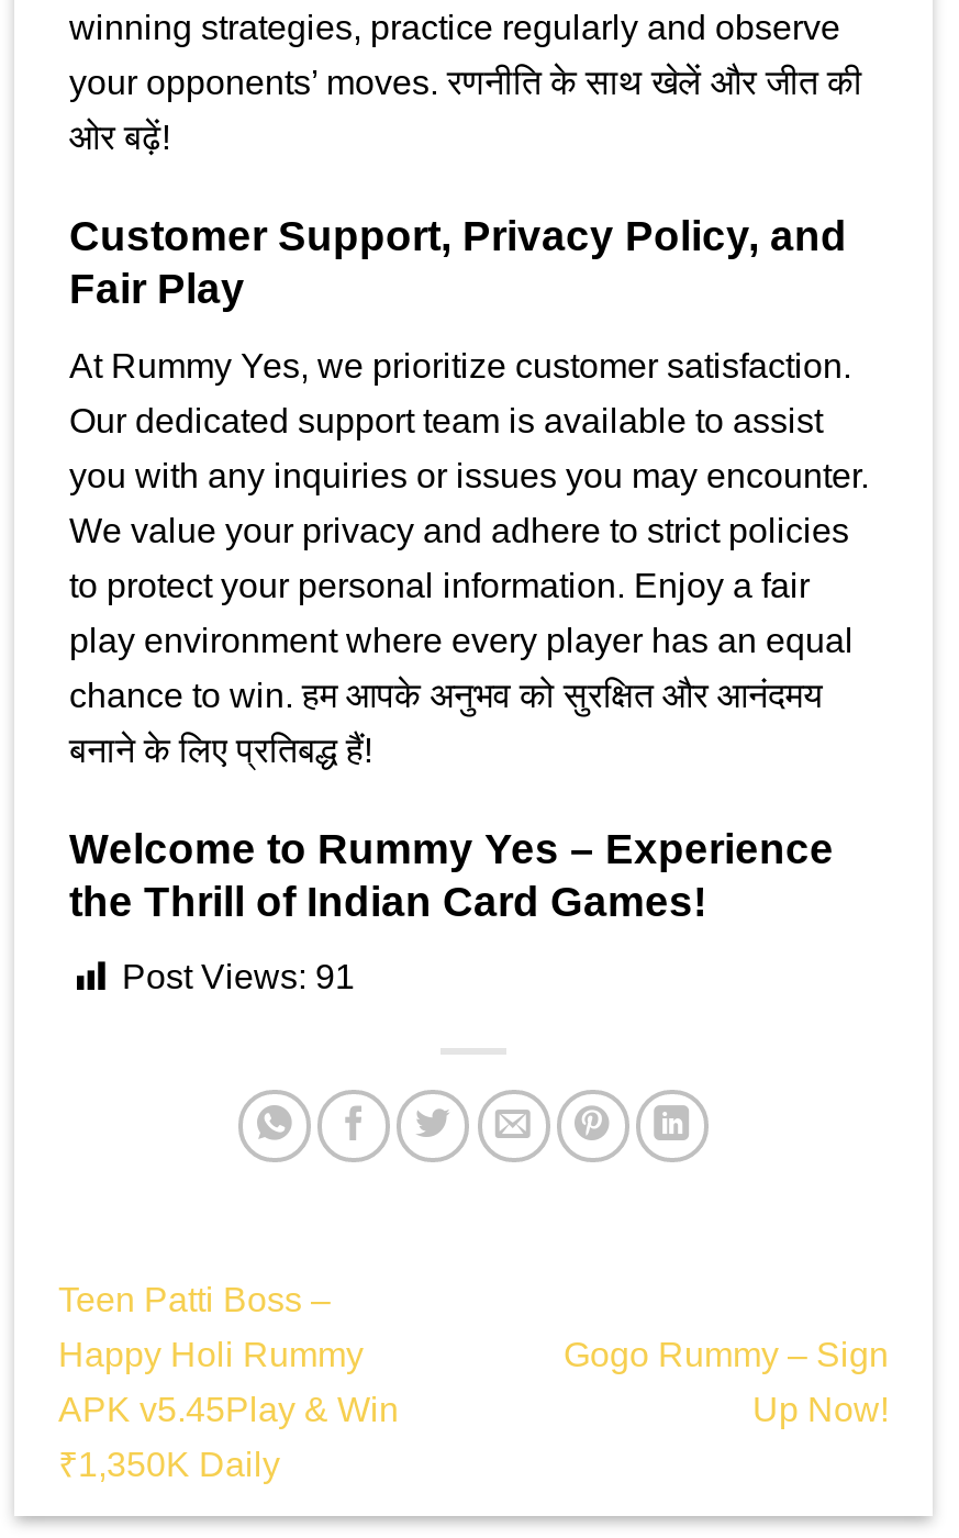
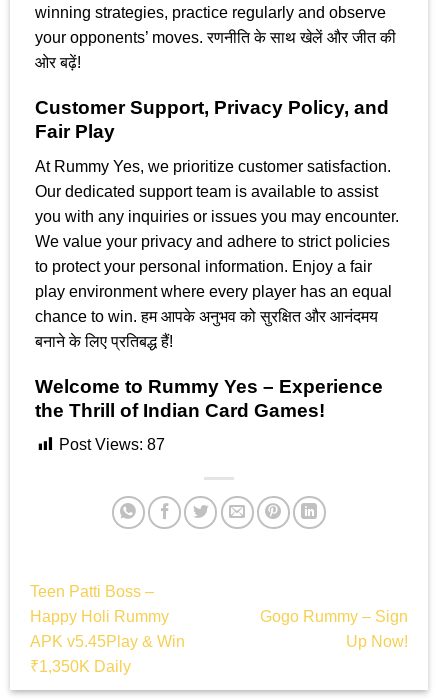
[122,958,355,996] Post Views: 91 -> [59,436,165,453] Post Views: 87

